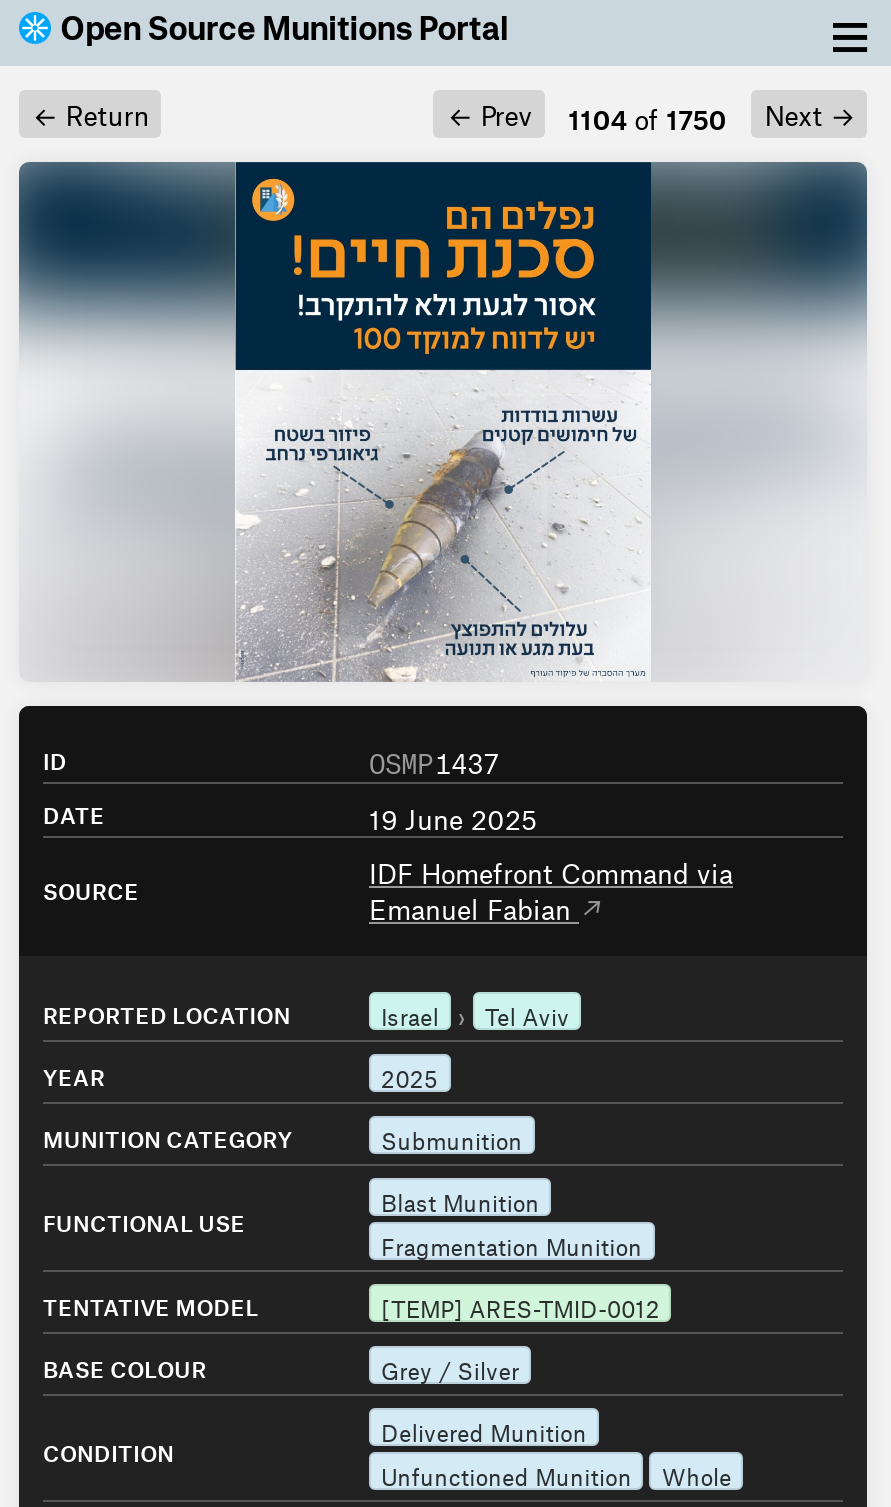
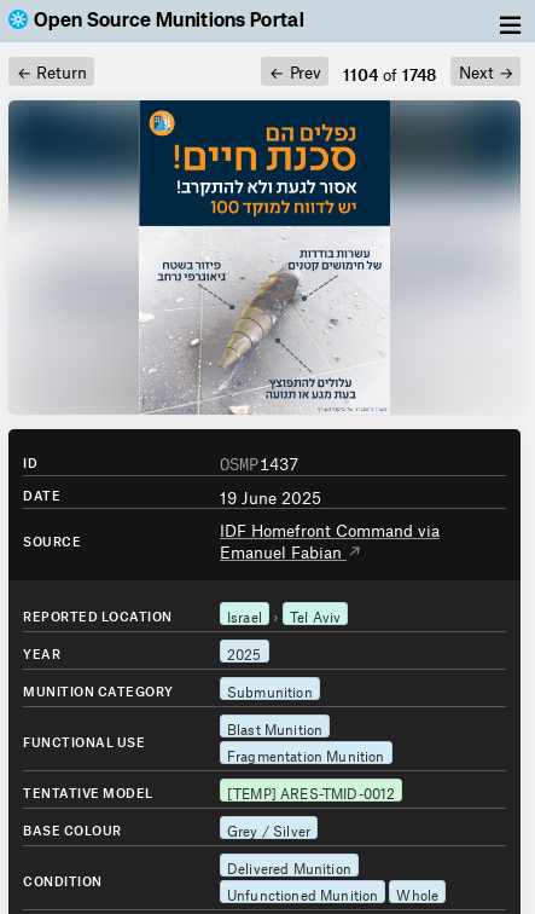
[568,92,726,136] 1104 of 1750 -> [343,58,436,85] 1104 of 1748

